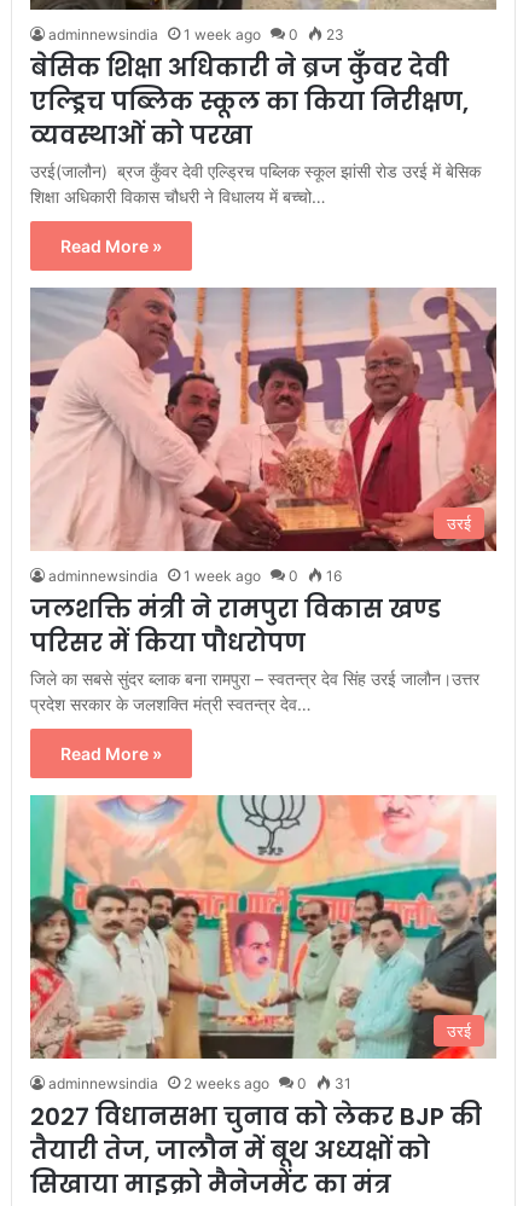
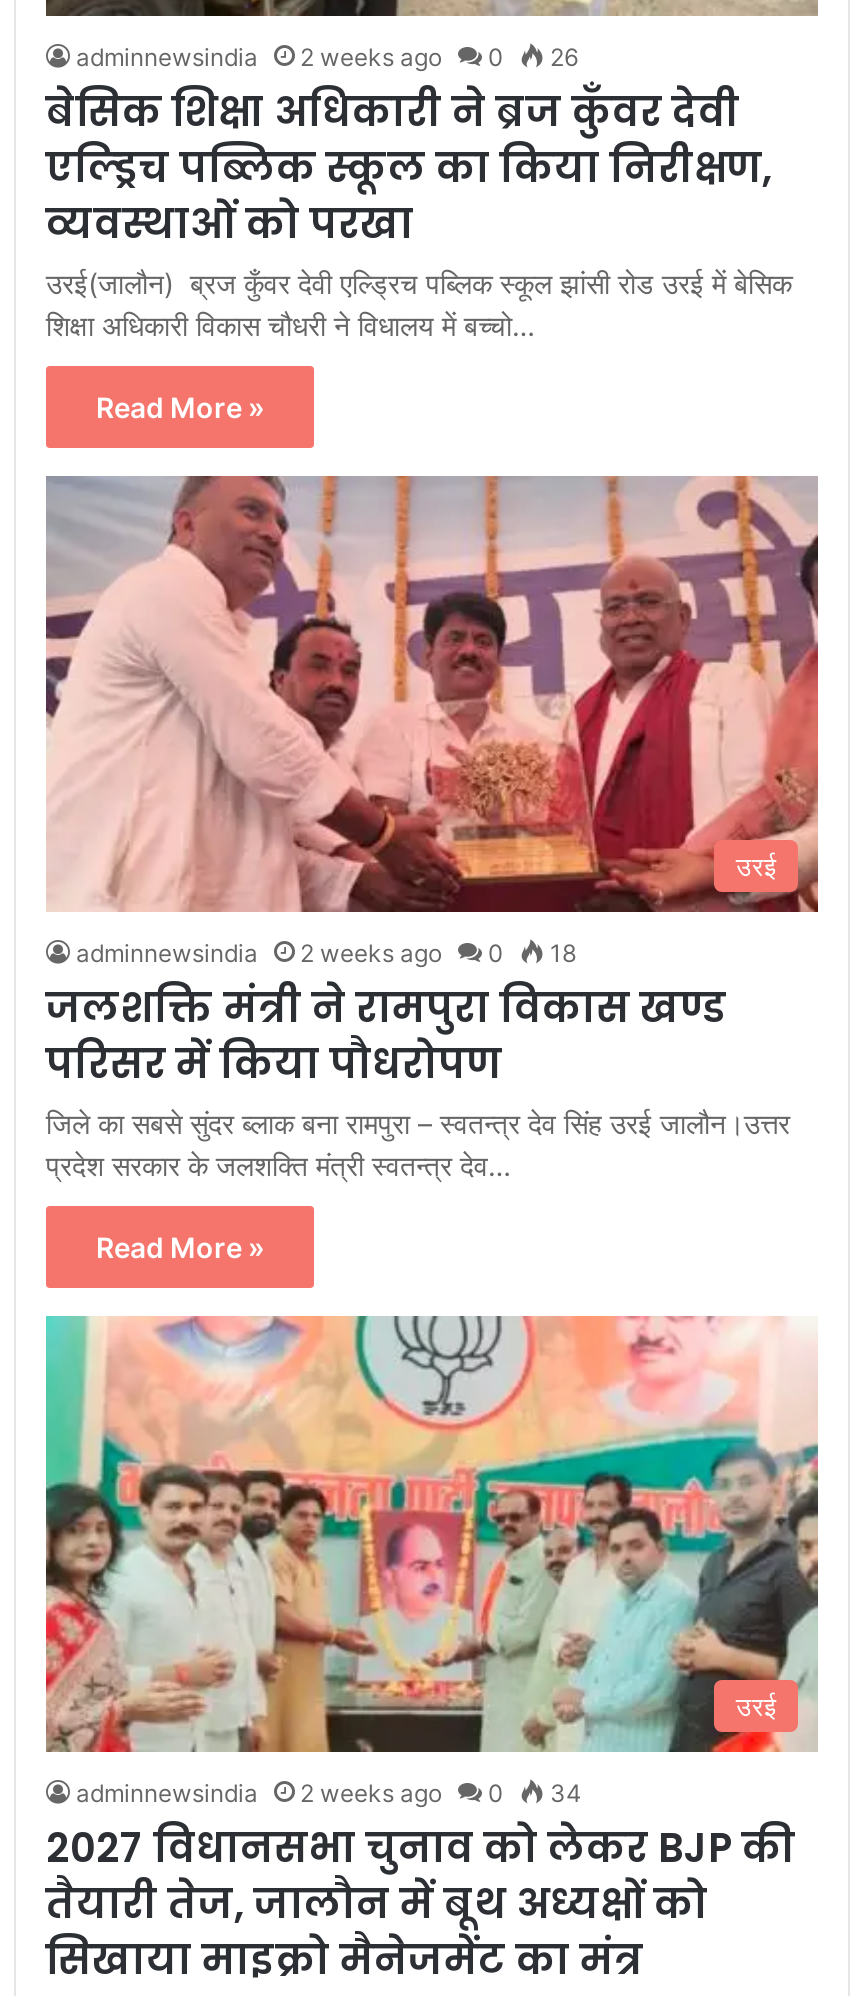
[184,26,261,44] 1 week ago -> [300,43,442,73] 2 weeks ago
[322,26,344,44] 23 -> [544,43,578,73] 26
[184,567,261,585] 1 week ago -> [300,938,442,968] 2 weeks ago
[322,567,342,585] 16 -> [544,938,576,968] 18
[48,1074,351,1092] adminnewsindia 2 weeks ago 0 31 -> [76,1778,582,1808] adminnewsindia 2 weeks ago 0 34

